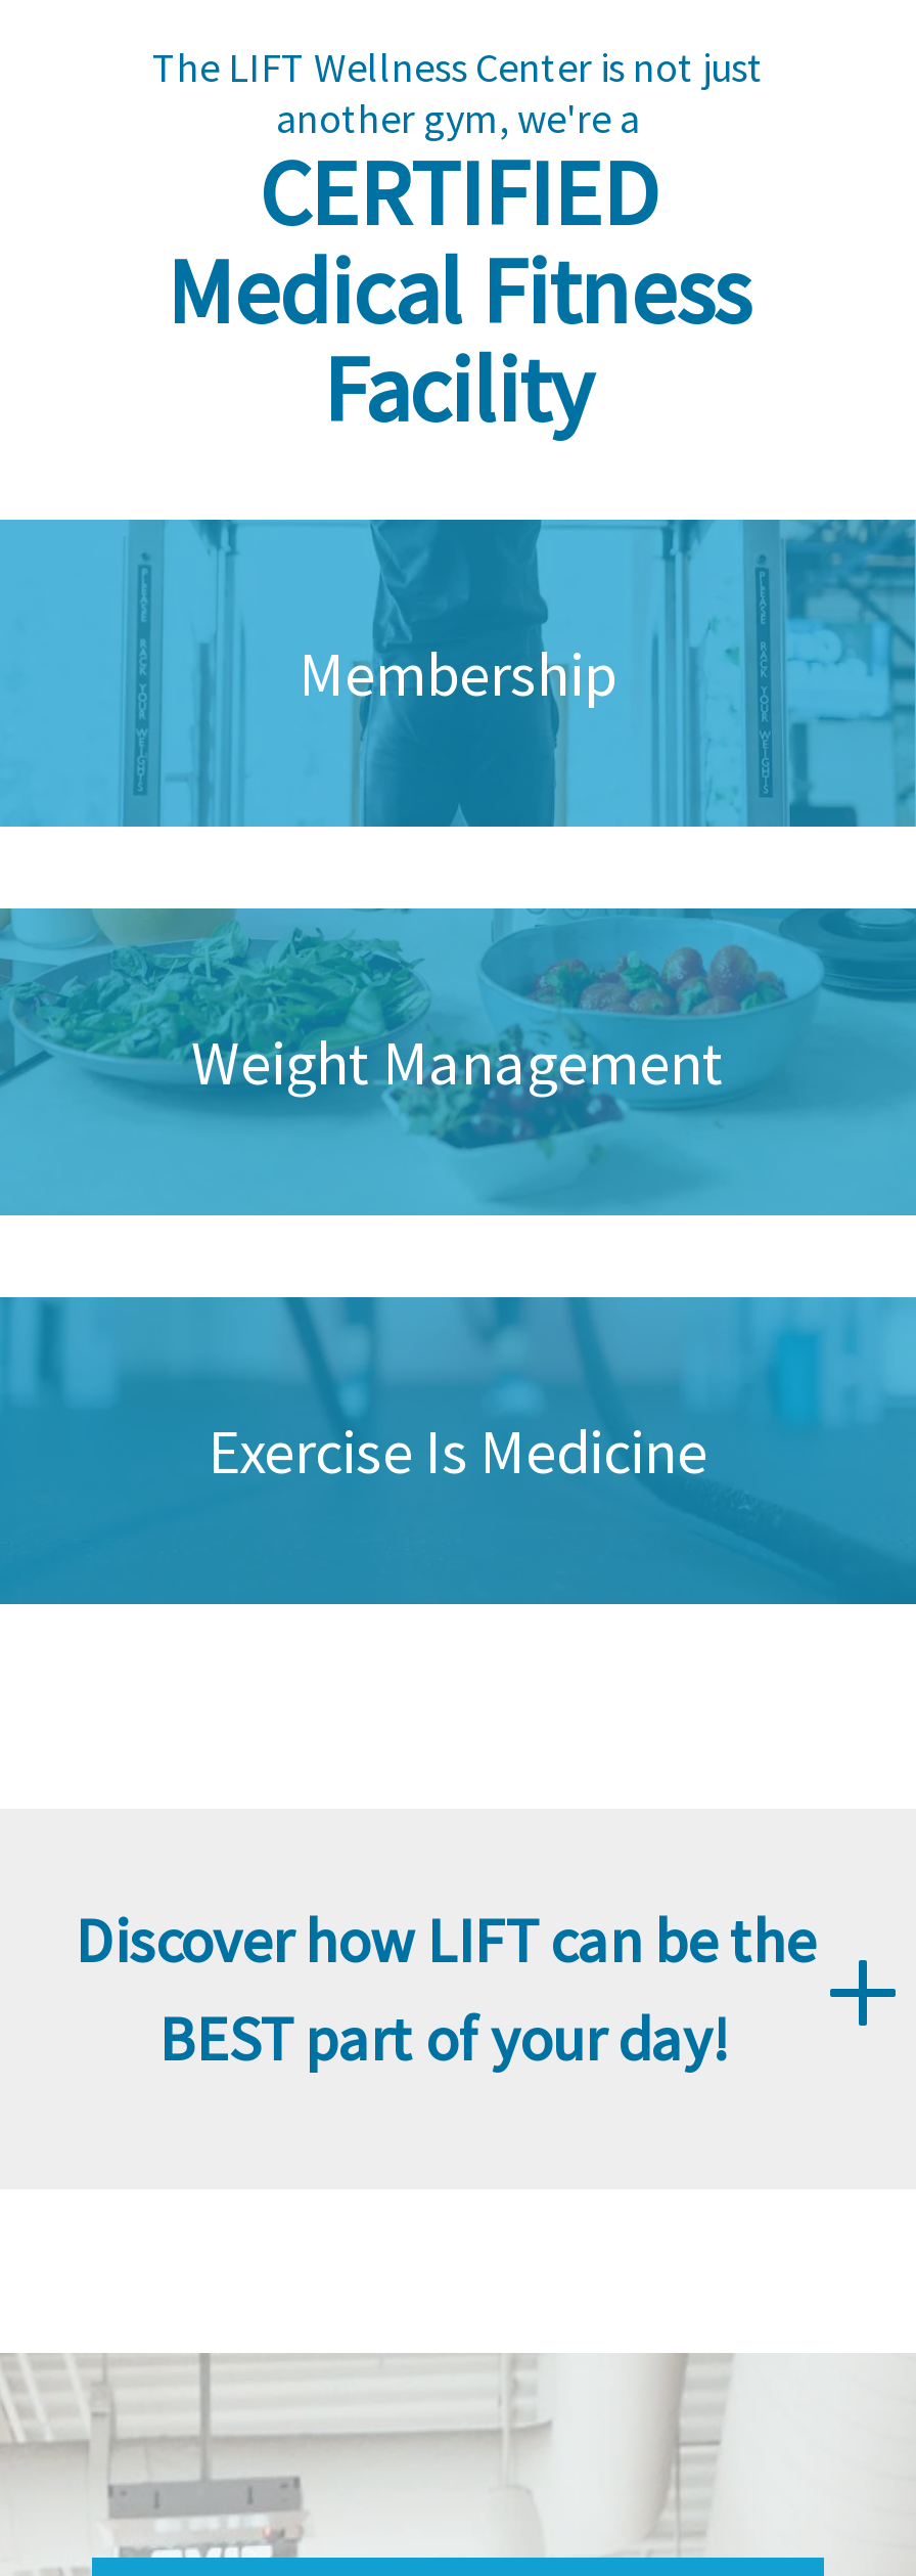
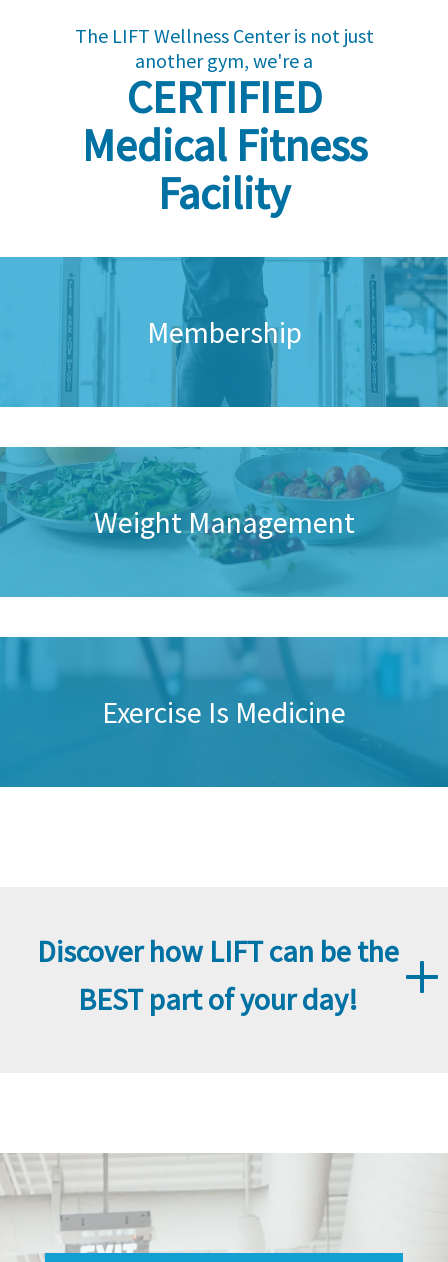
[106,2466,307,2558] [image] -> [53,1211,151,1253] [image]

